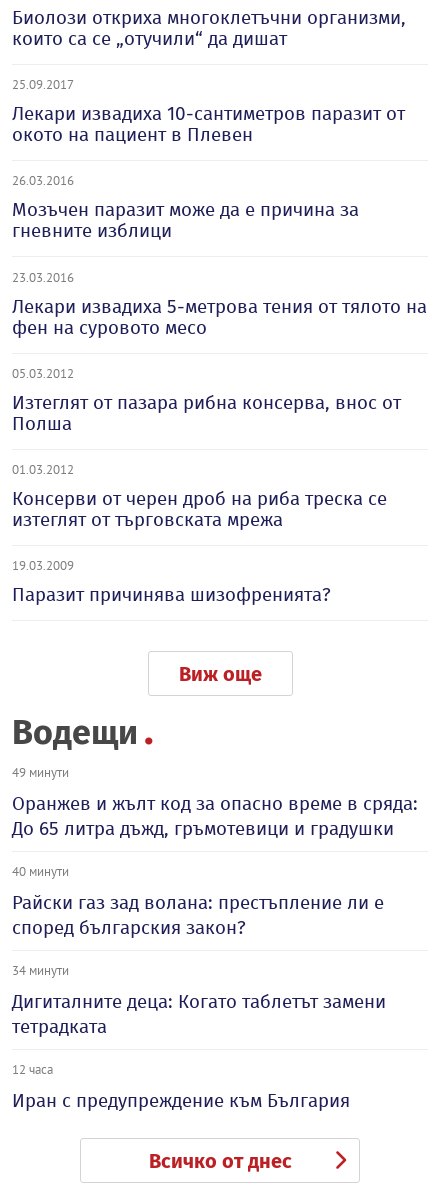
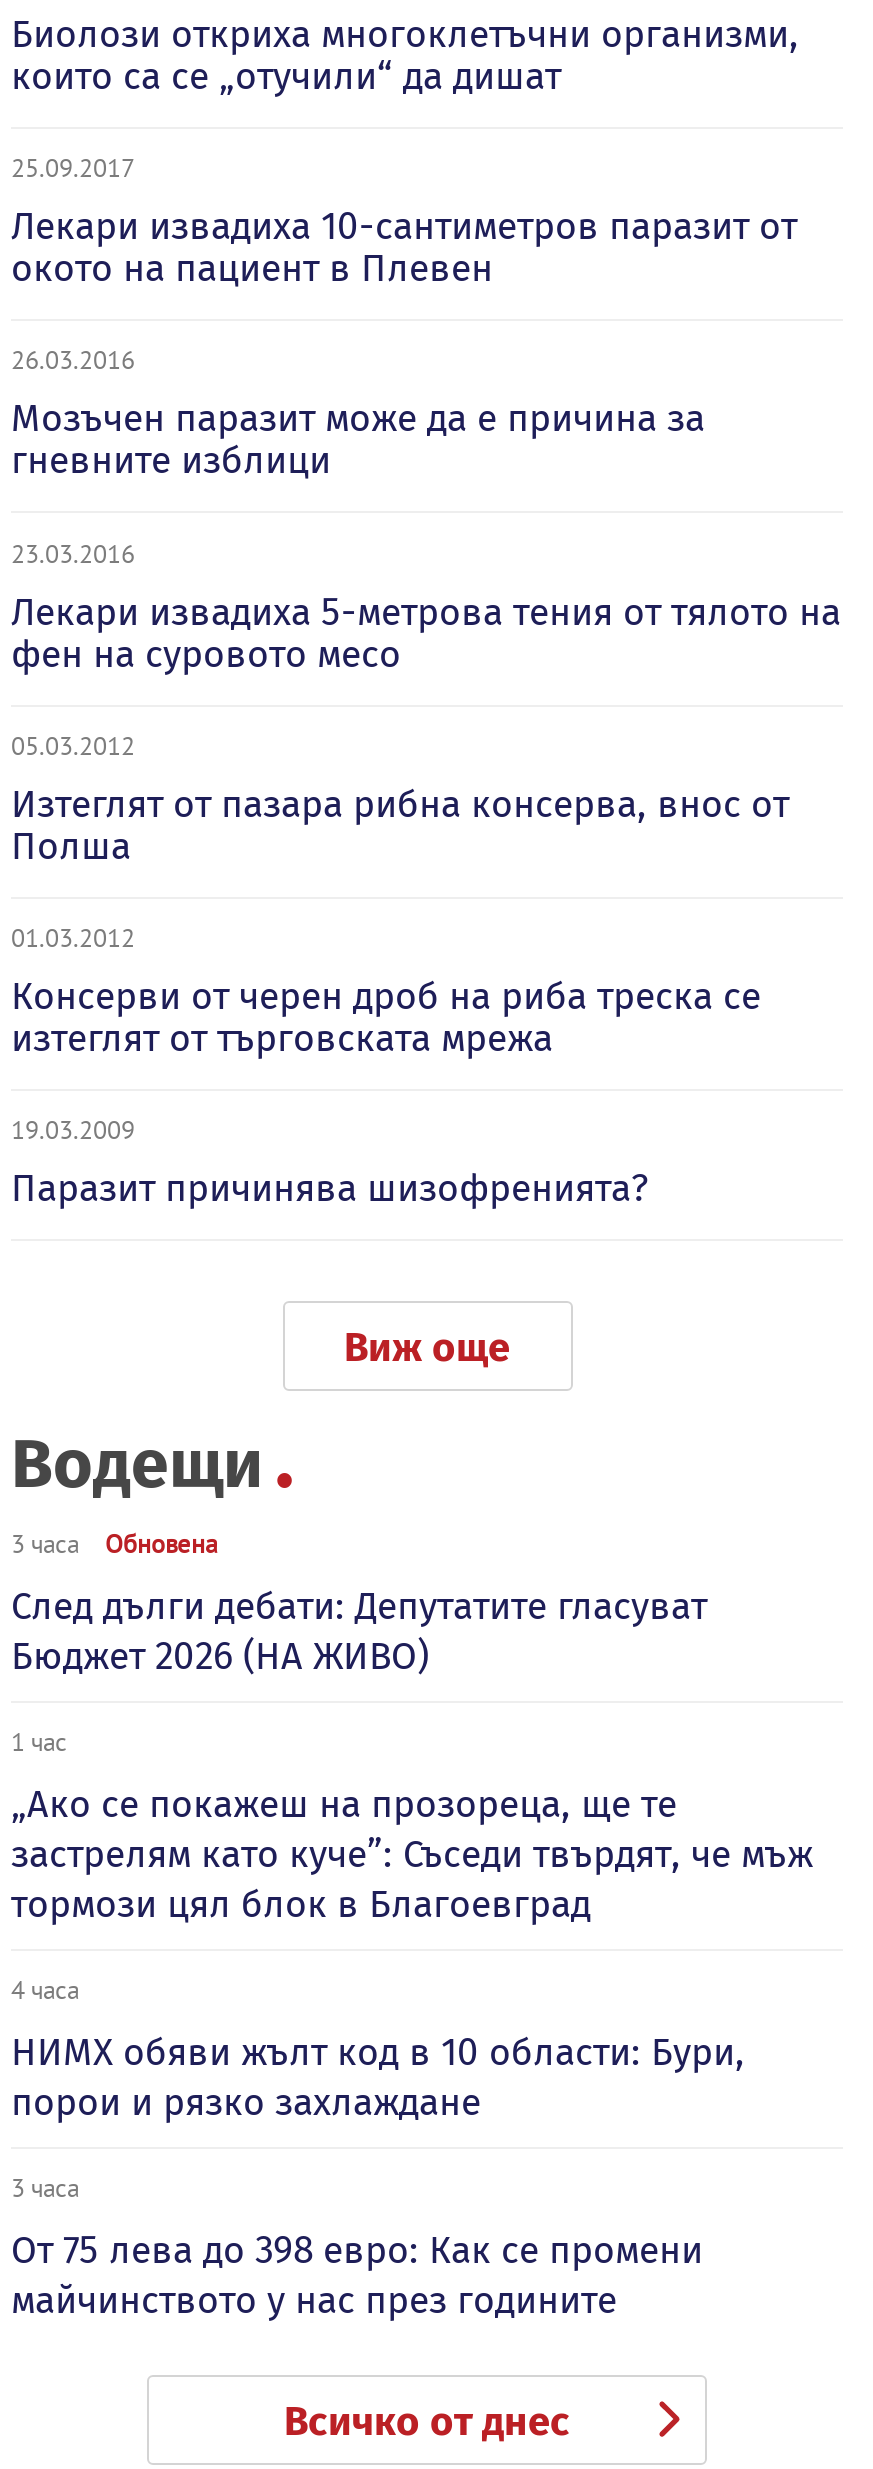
[12,764,69,780] 49 минути -> [11,1527,217,1559] 3 часа | Обновена
[12,792,418,840] Оранжев и жълт код за опасно време в сряда: | До 65 литра дъжд, гръмотевици и градушки -> [11,1583,707,1679] След дълги дебати: Депутатите гласуват | Бюджет 2026 (НА ЖИВО)
[12,863,69,879] 40 минути -> [11,1725,67,1757] 1 час
[12,891,384,939] Райски газ зад волана: престъпление ли е | според българския закон? -> [11,1781,813,1927] „Ако се покажеш на прозореца, ще те | застрелям като куче”: Съседи твърдят, че мъж | тормози цял блок в Благоевград
[12,962,69,978] 34 минути -> [11,1973,79,2005] 4 часа
[12,990,386,1038] Дигиталните деца: Когато таблетът замени | тетрадката -> [11,2029,745,2125] НИМХ обяви жълт код в 10 области: Бури, | порои и рязко захлаждане
[12,1061,53,1077] 12 часа -> [11,2171,79,2203] 3 часа
[12,1089,350,1112] Иран с предупреждение към България -> [11,2227,703,2323] От 75 лева до 398 евро: Как се промени | майчинството у нас през годините

